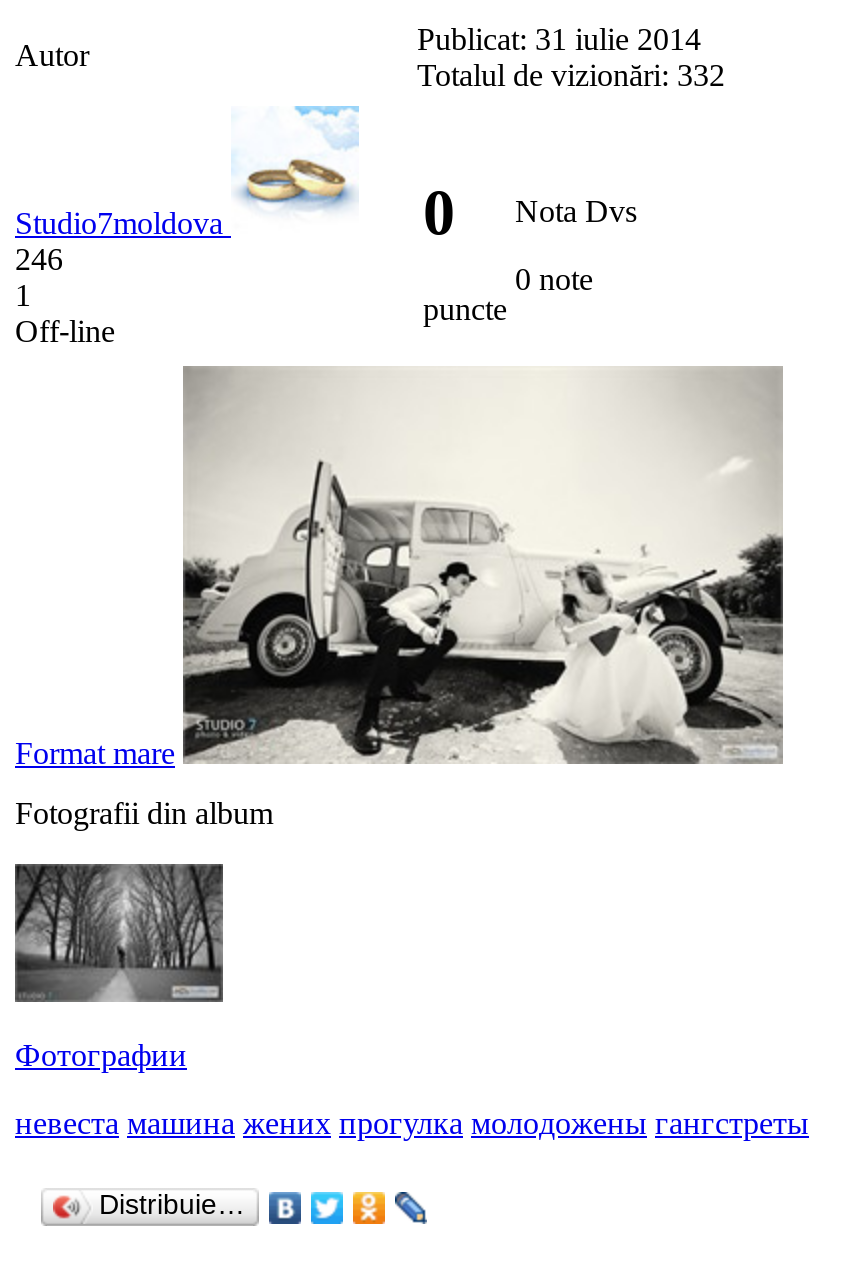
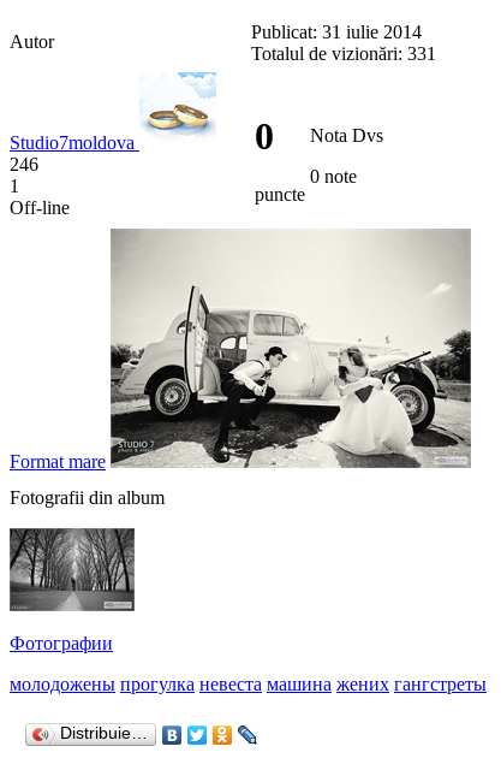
[417,58,725,92] Totalul de vizionări: 332 -> [251,44,436,64] Totalul de vizionări: 331
[15,1106,809,1140] невеста машина жених прогулка молодожены гангстреты -> [10,674,487,694] молодожены прогулка невеста машина жених гангстреты

